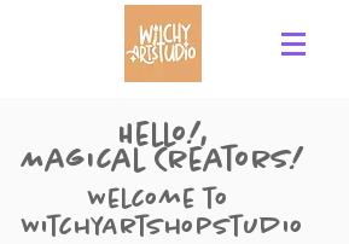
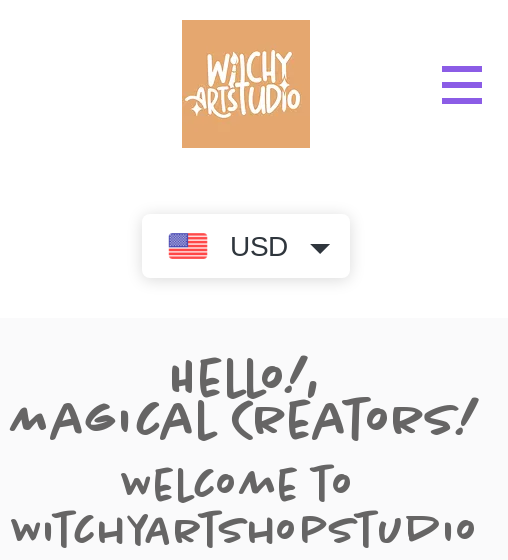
none -> [230,230,288,262] USD

